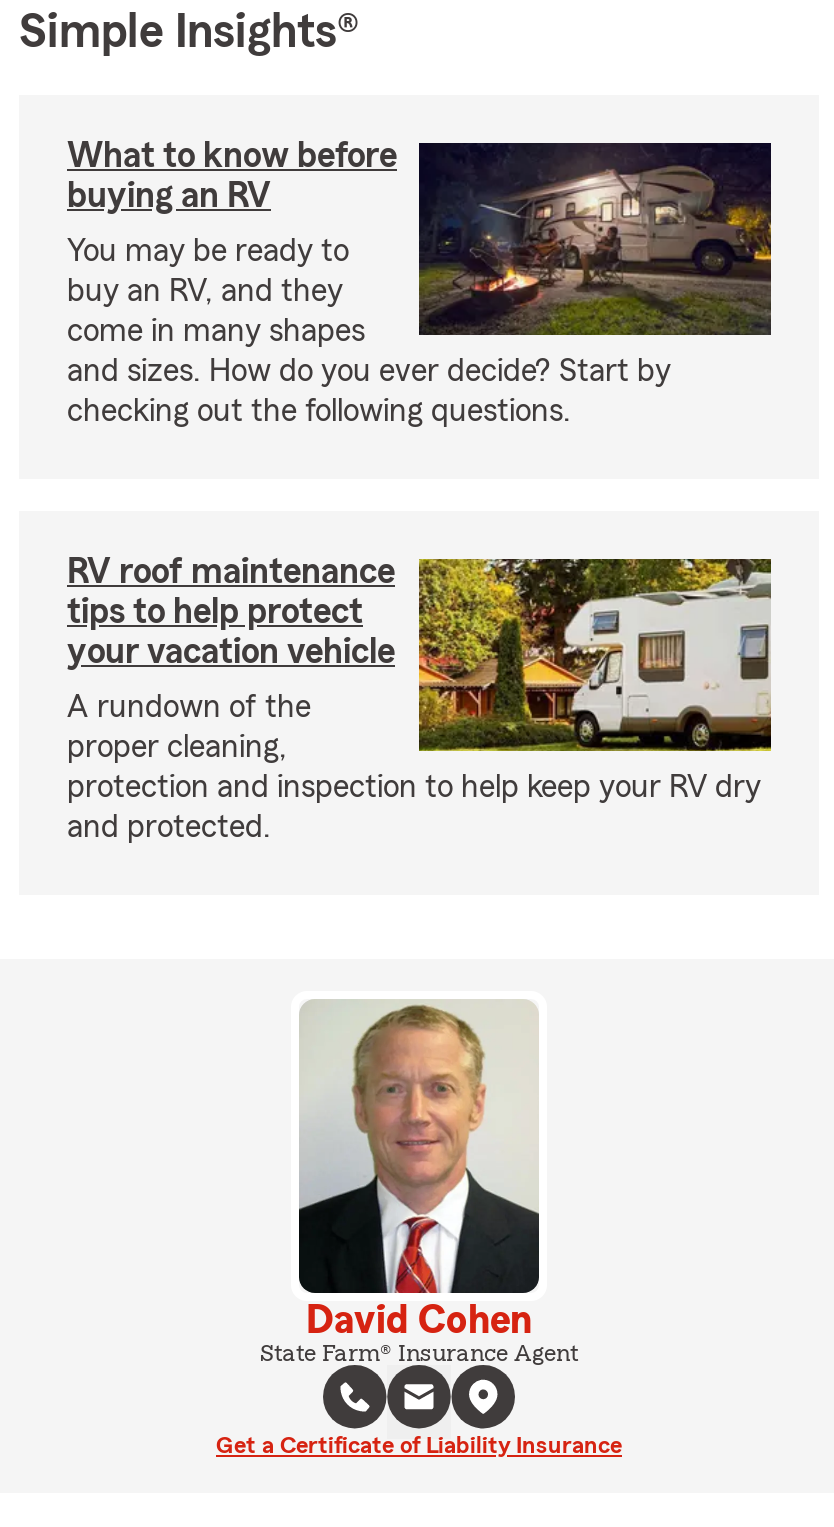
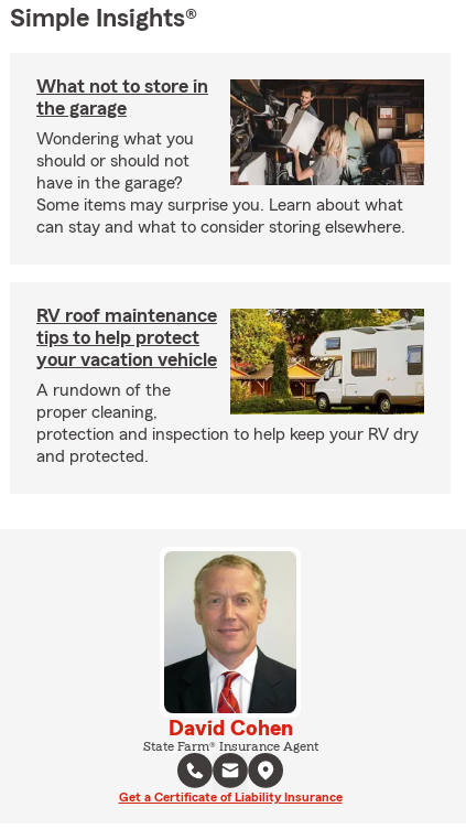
[67,137,397,213] What to know before | buying an RV -> [36,76,208,118] What not to store in | the garage
[67,141,773,427] [image] | You may be ready to | buy an RV, and they | come in many shapes | and sizes. How do you ever decide? Start by | checking out the following questions. -> [36,78,425,236] [image] | Wondering what you | should or should not | have in the garage? | Some items may surprise you. Learn about what | can stay and what to consider storing elsewhere.

